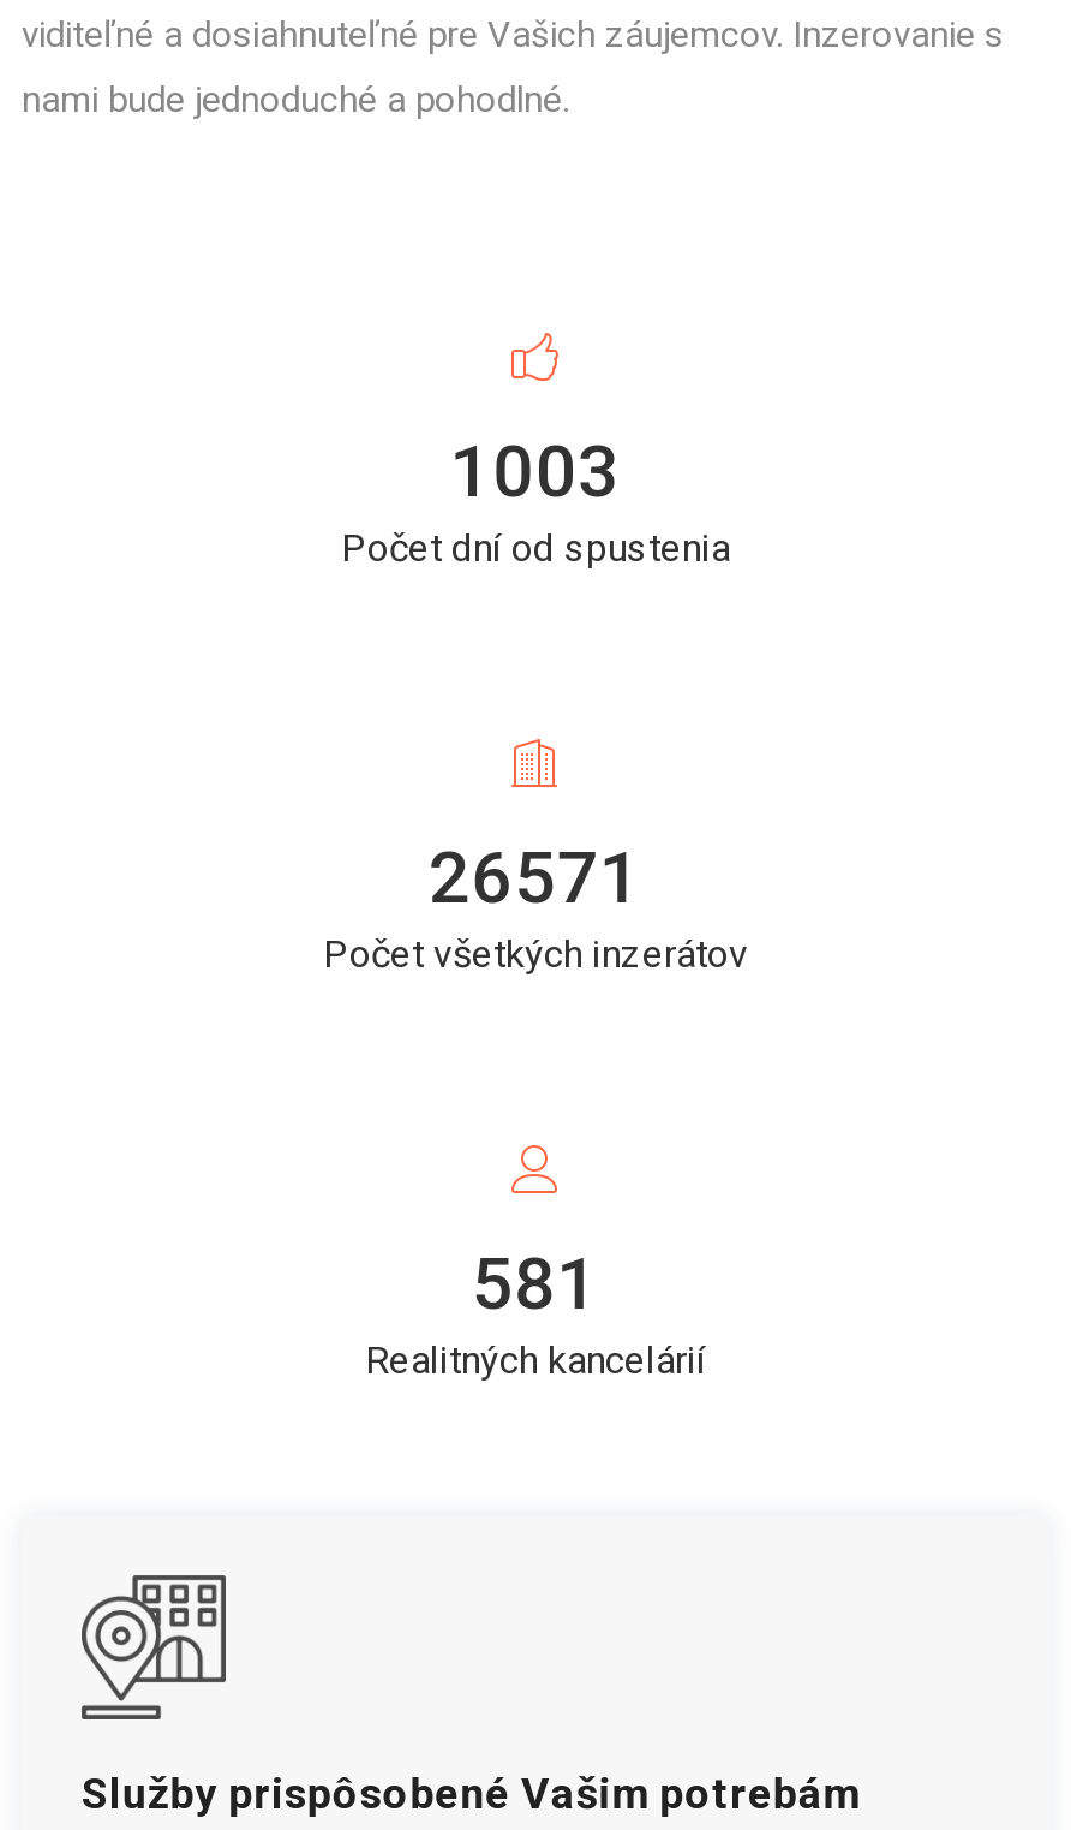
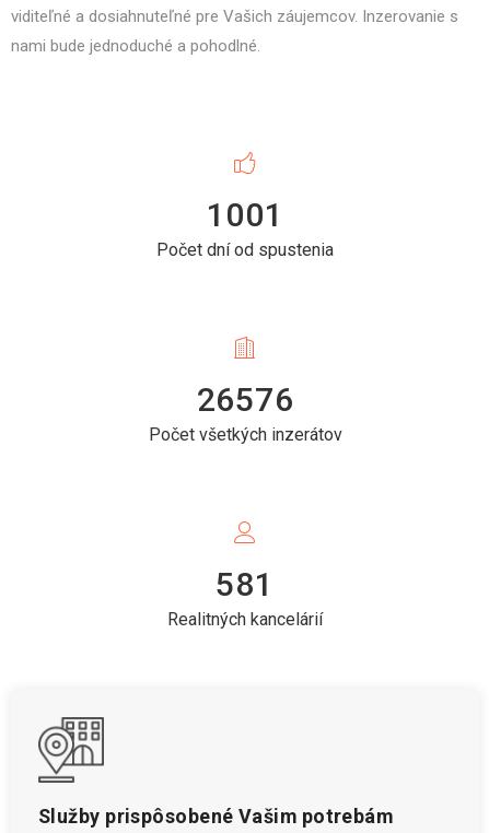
[450,429,621,513] 1003 -> [206,196,284,234] 1001
[429,835,642,919] 26571 -> [196,380,294,419] 26576

